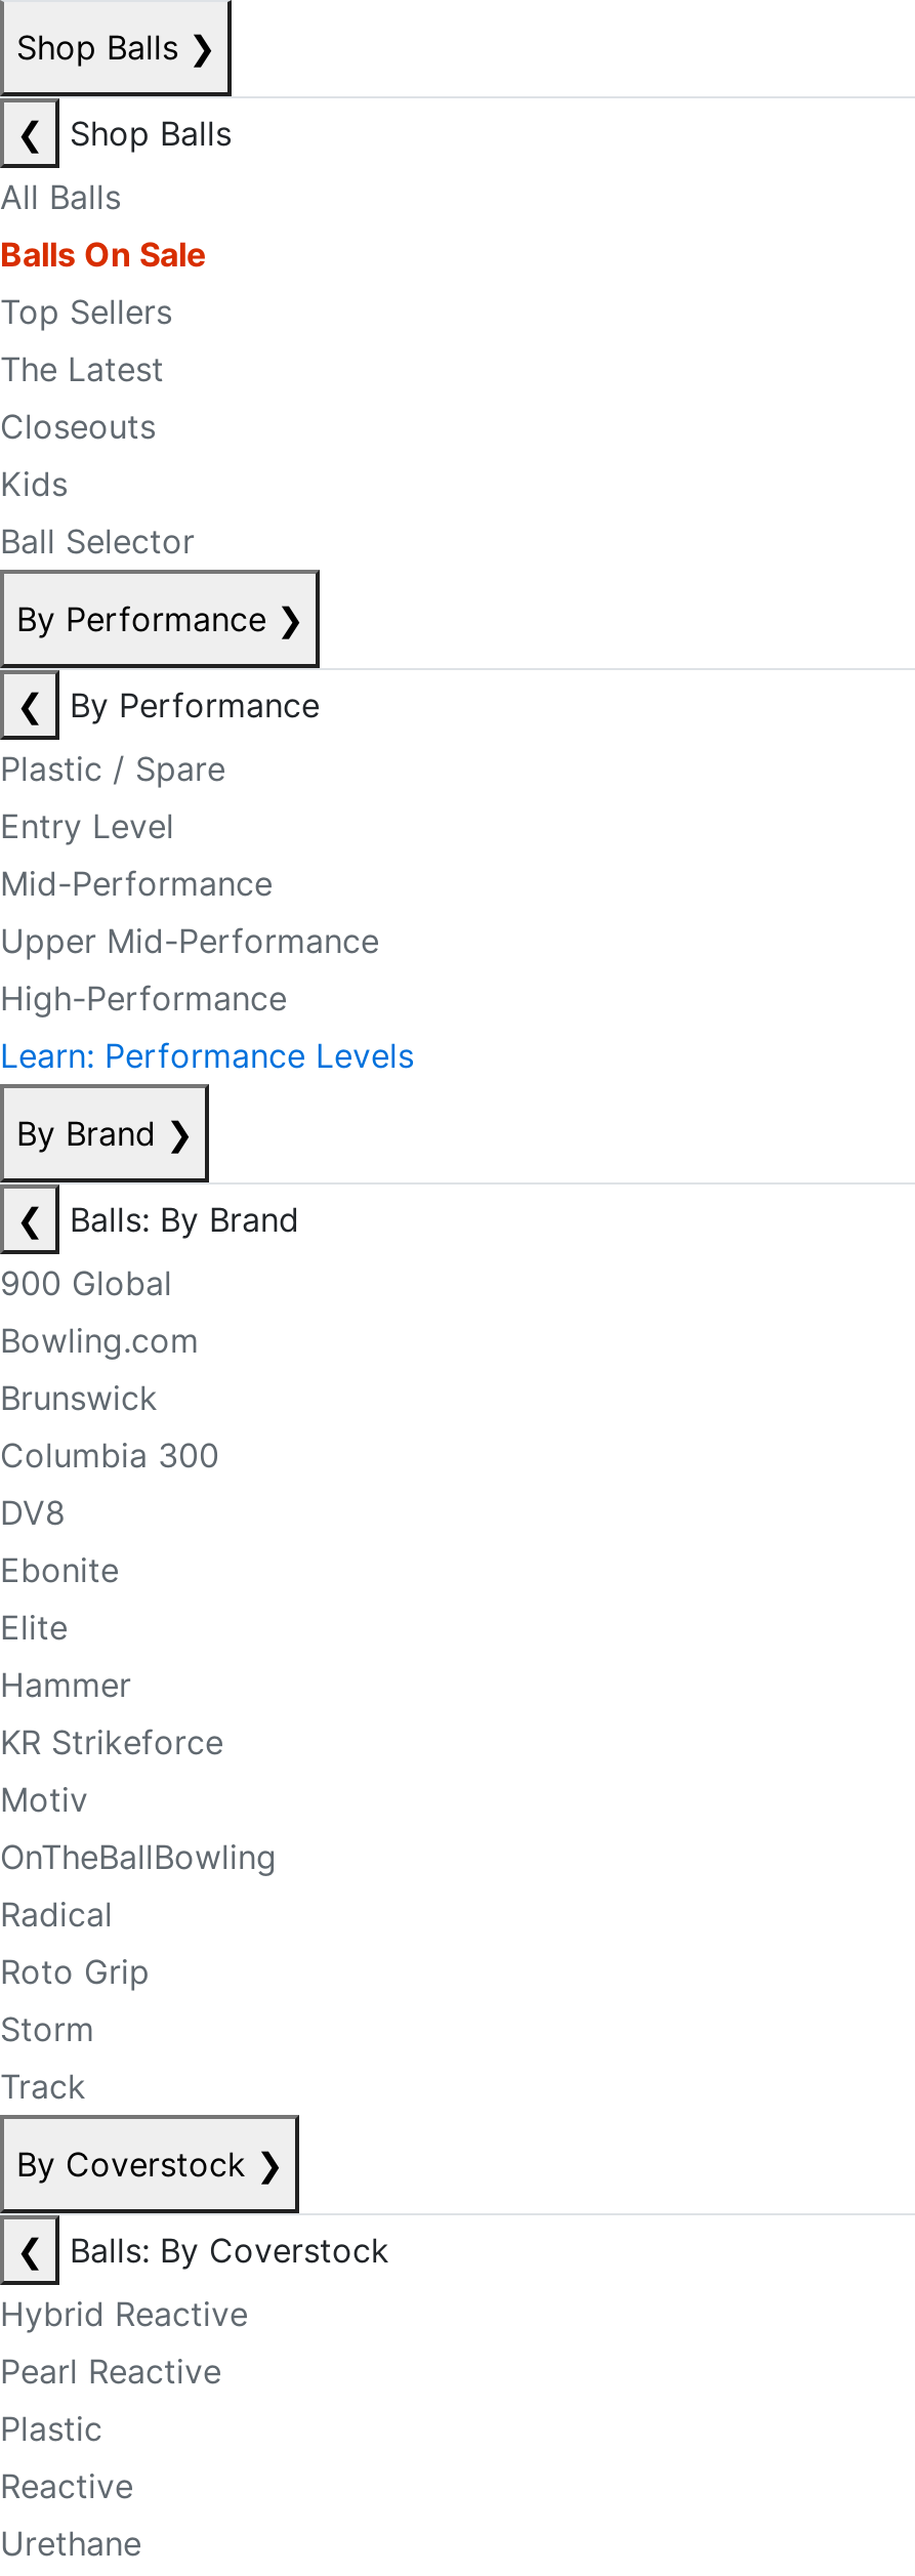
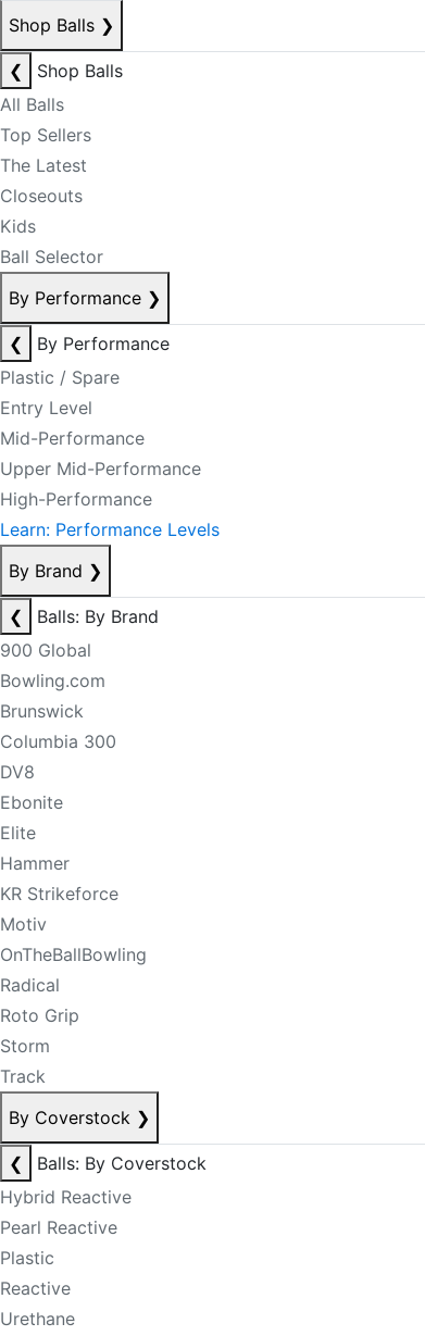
[0,234,207,275] Balls On Sale -> none

